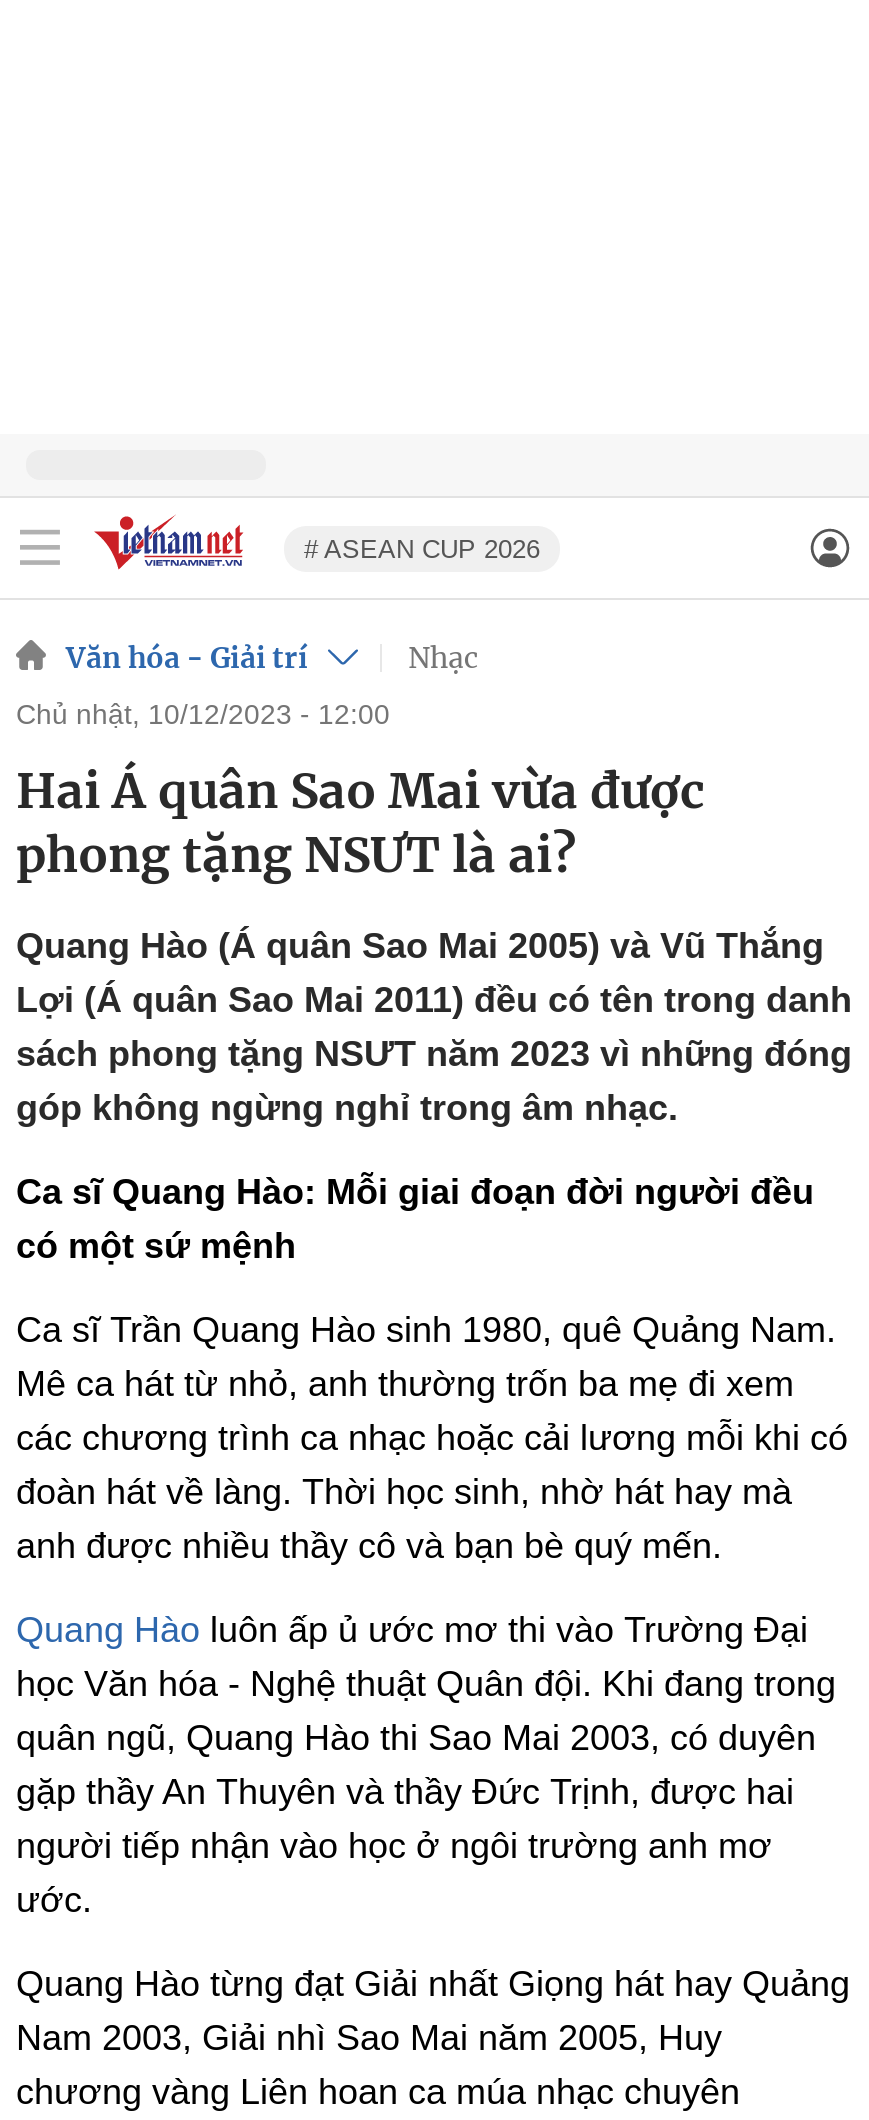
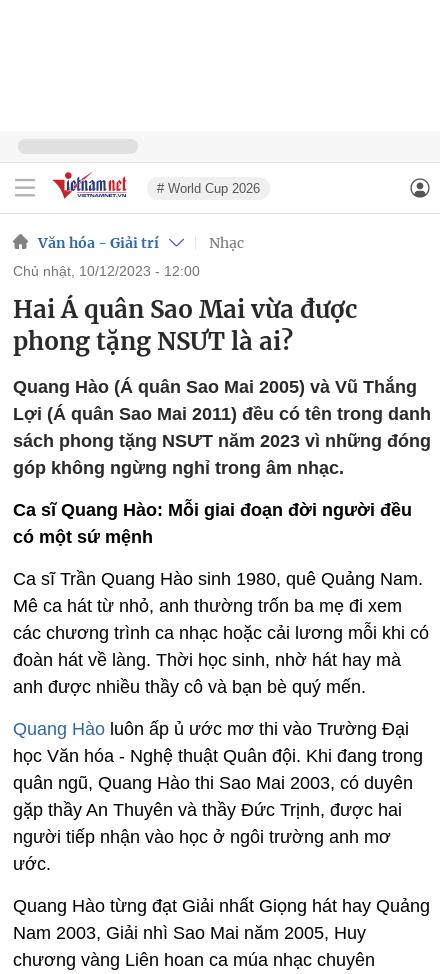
[304,533,540,563] # ASEAN CUP 2026 -> [157,180,260,195] # World Cup 2026

